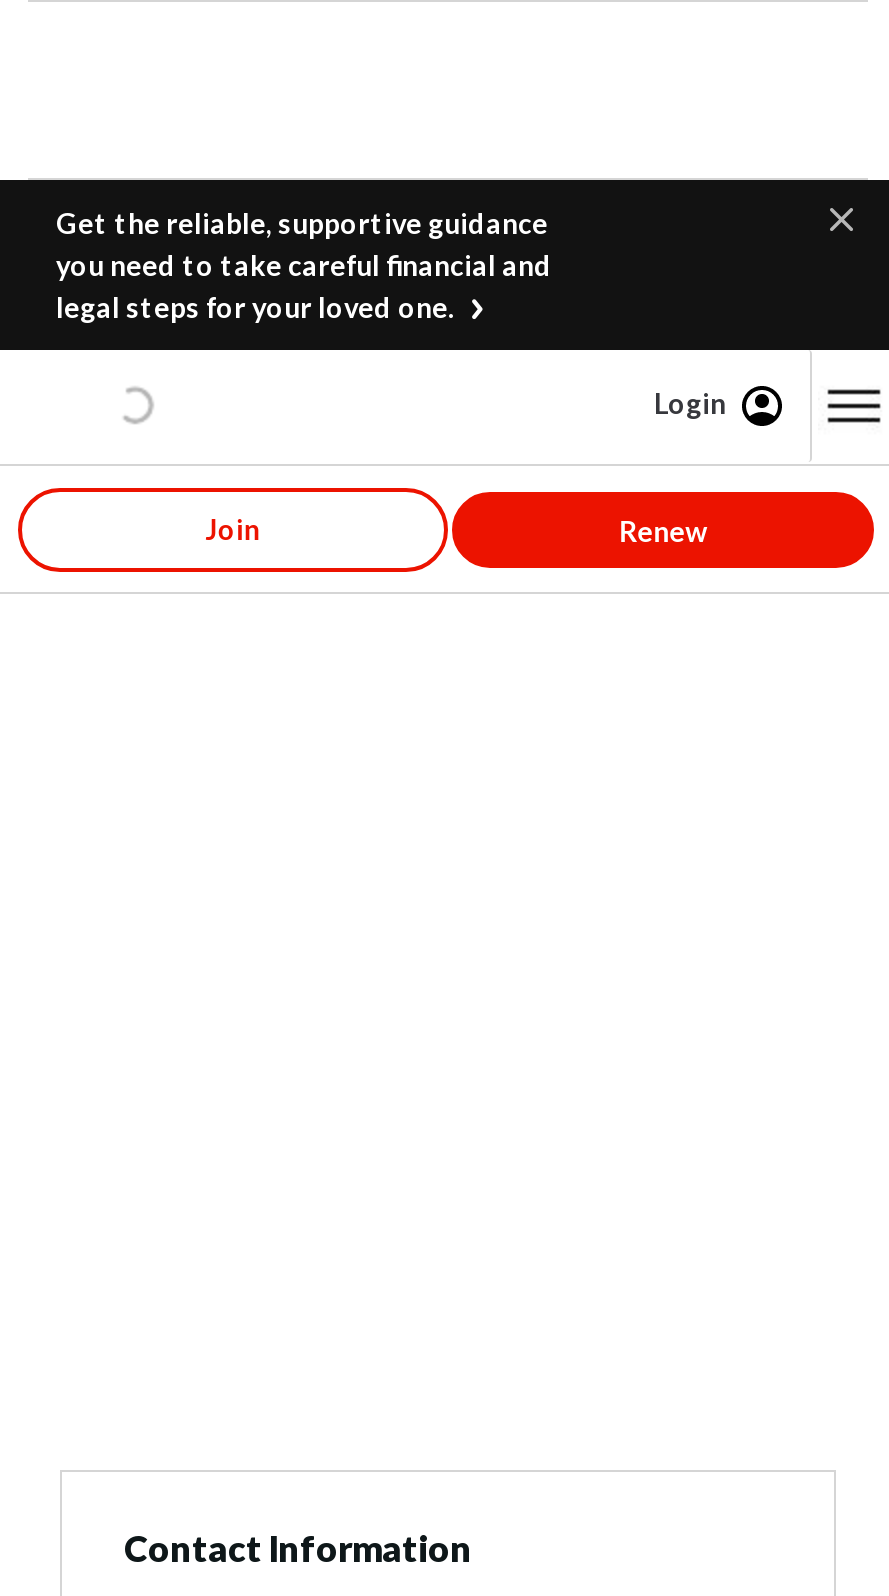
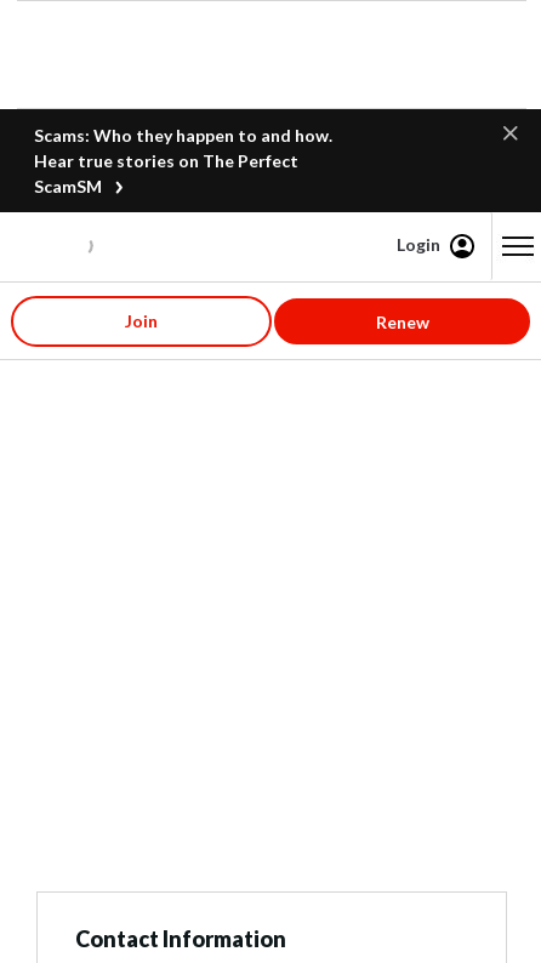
[56,206,552,324] Get the reliable, supportive guidance | you need to take careful financial and | legal steps for your loved one. -> [34,125,332,196] Scams: Who they happen to and how. | Hear true stories on The Perfect | ScamSM

